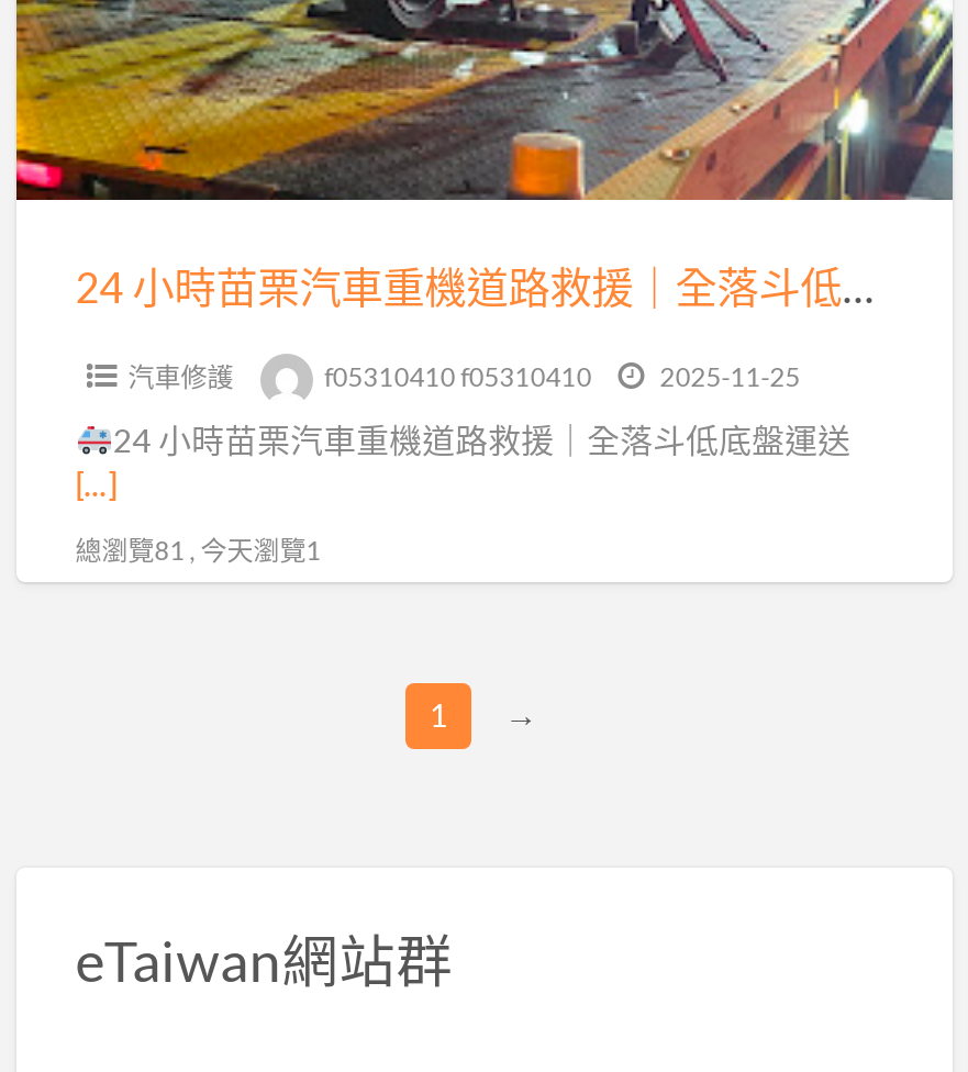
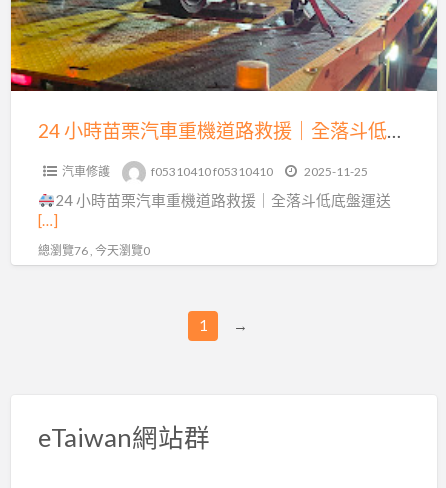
[75,534,321,567] 總瀏覽81 , 今天瀏覽1 -> [38,243,150,258] 總瀏覽76 , 今天瀏覽0

